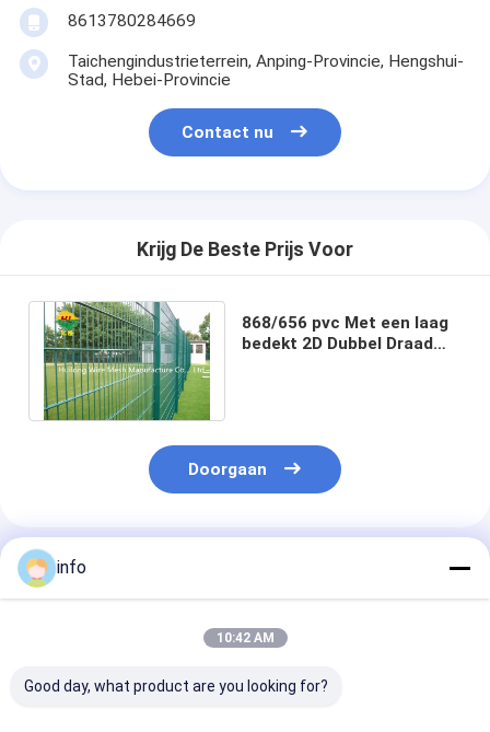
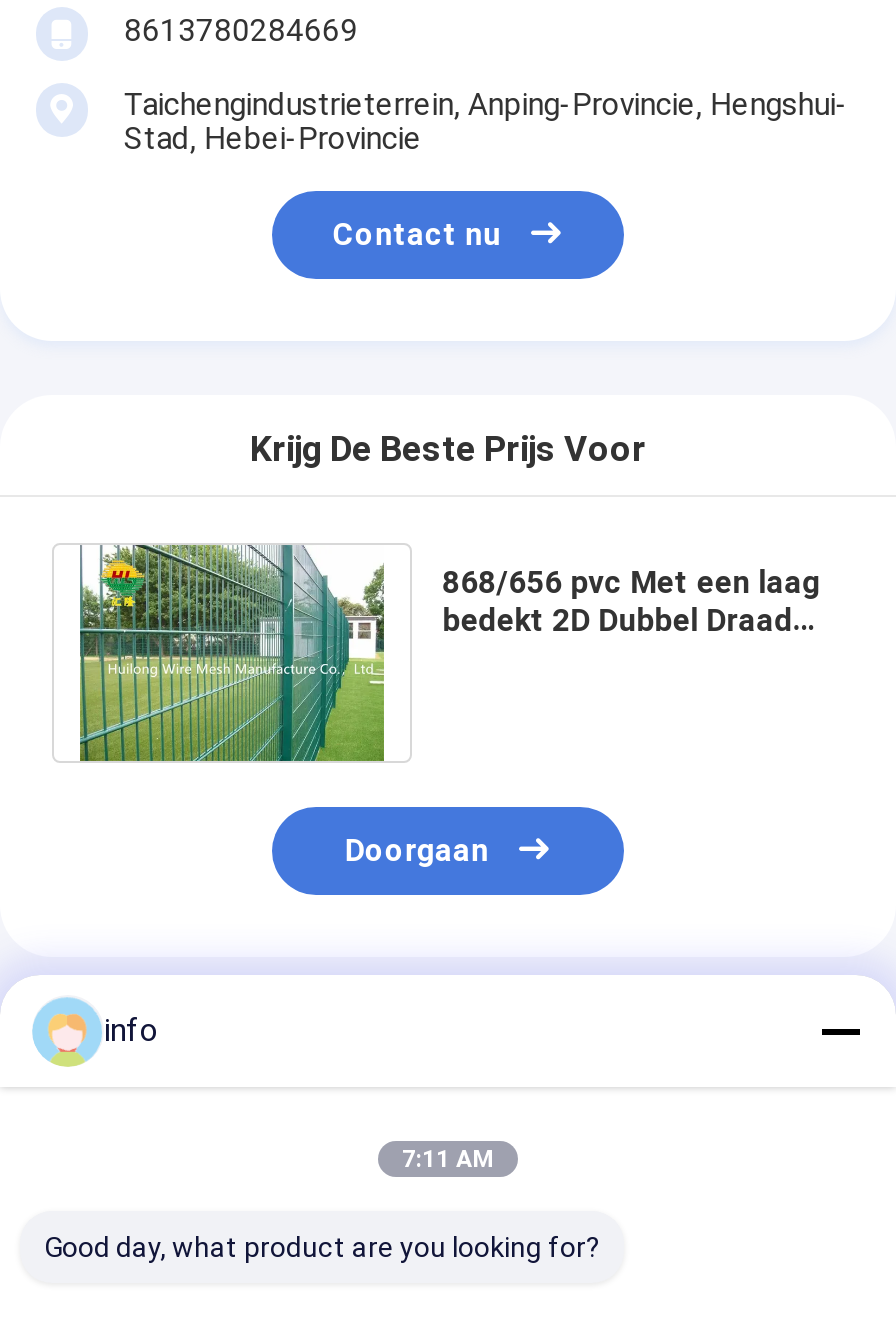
[216,630,274,646] 10:42 AM -> [402,1145,494,1173] 7:11 AM

